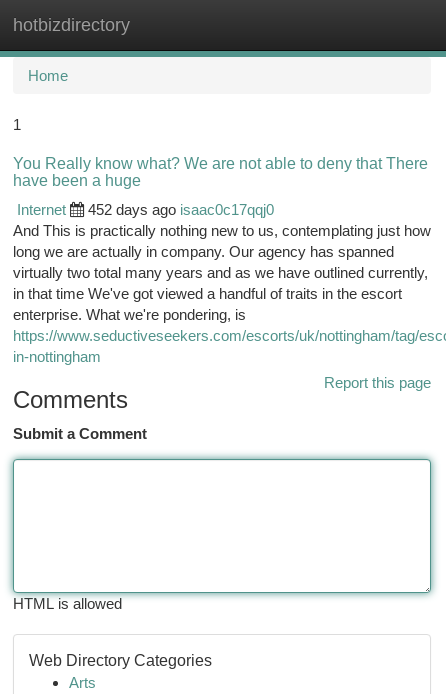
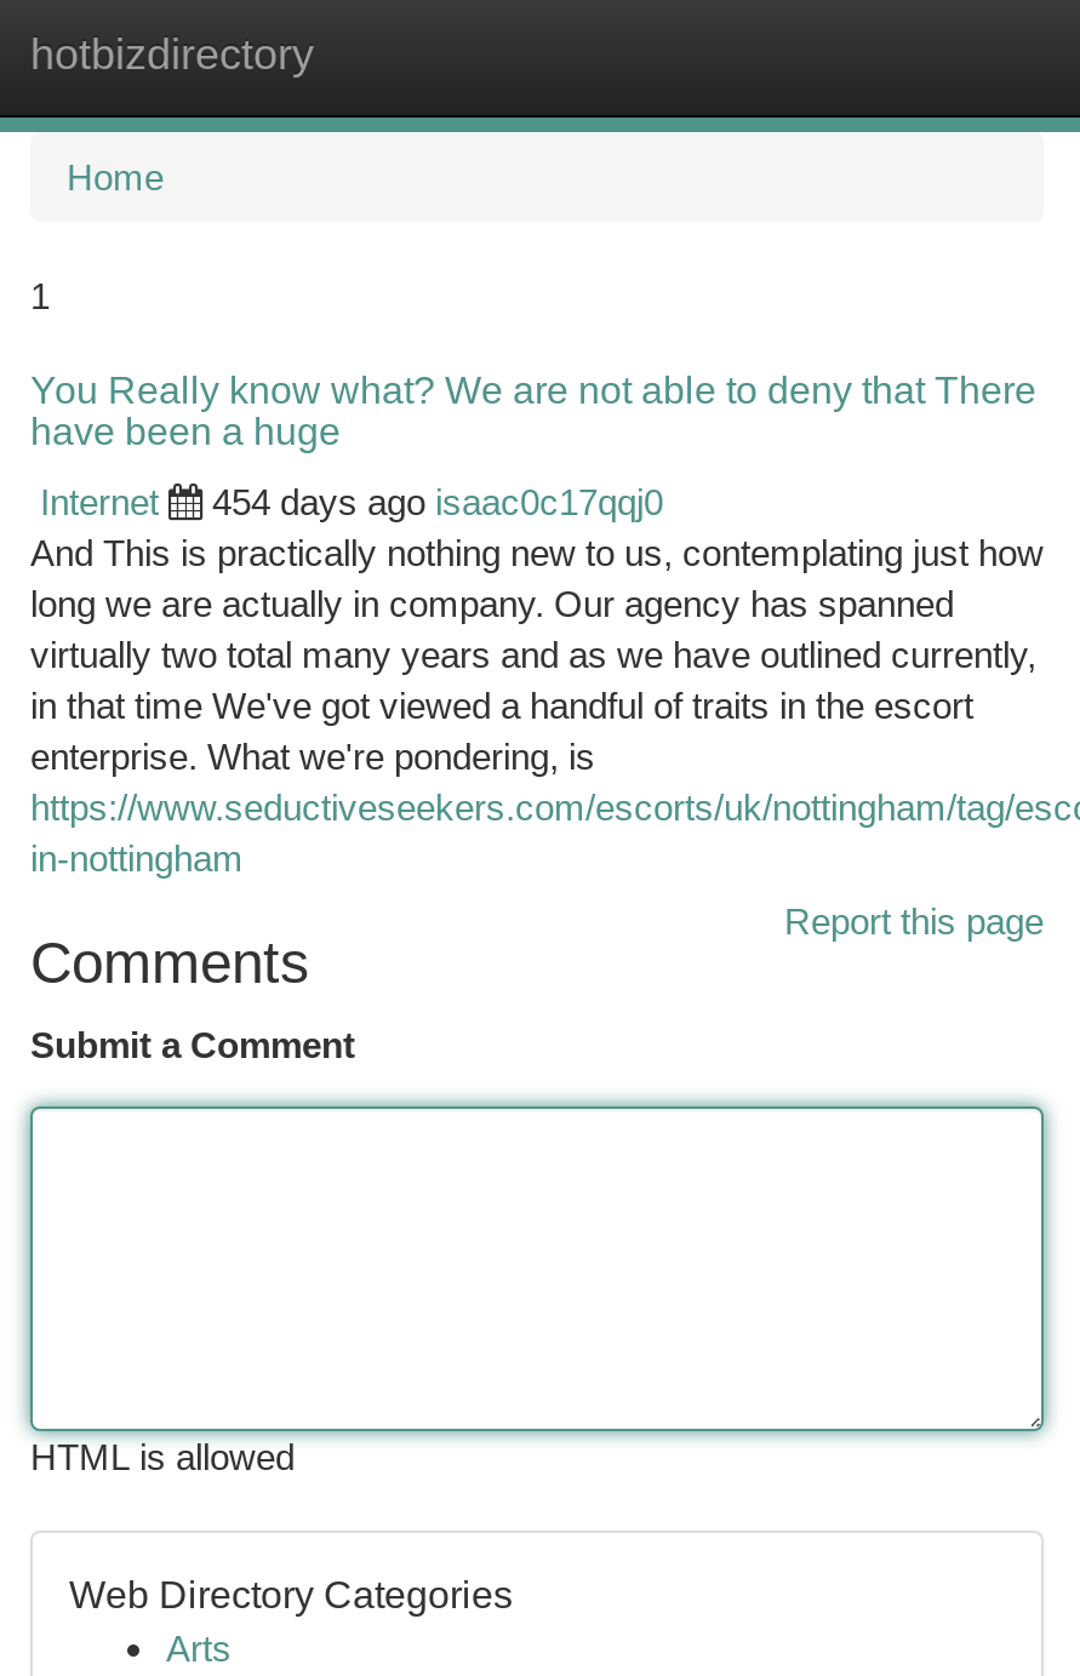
[88,201,274,218] 452 days ago isaac0c17qqj0 -> [212,481,663,522] 454 days ago isaac0c17qqj0

